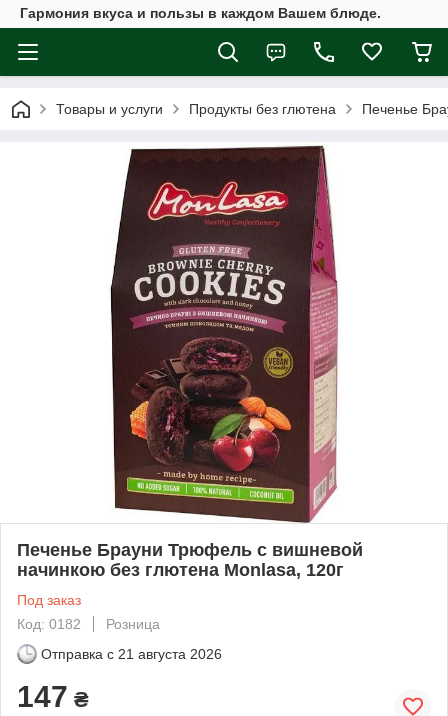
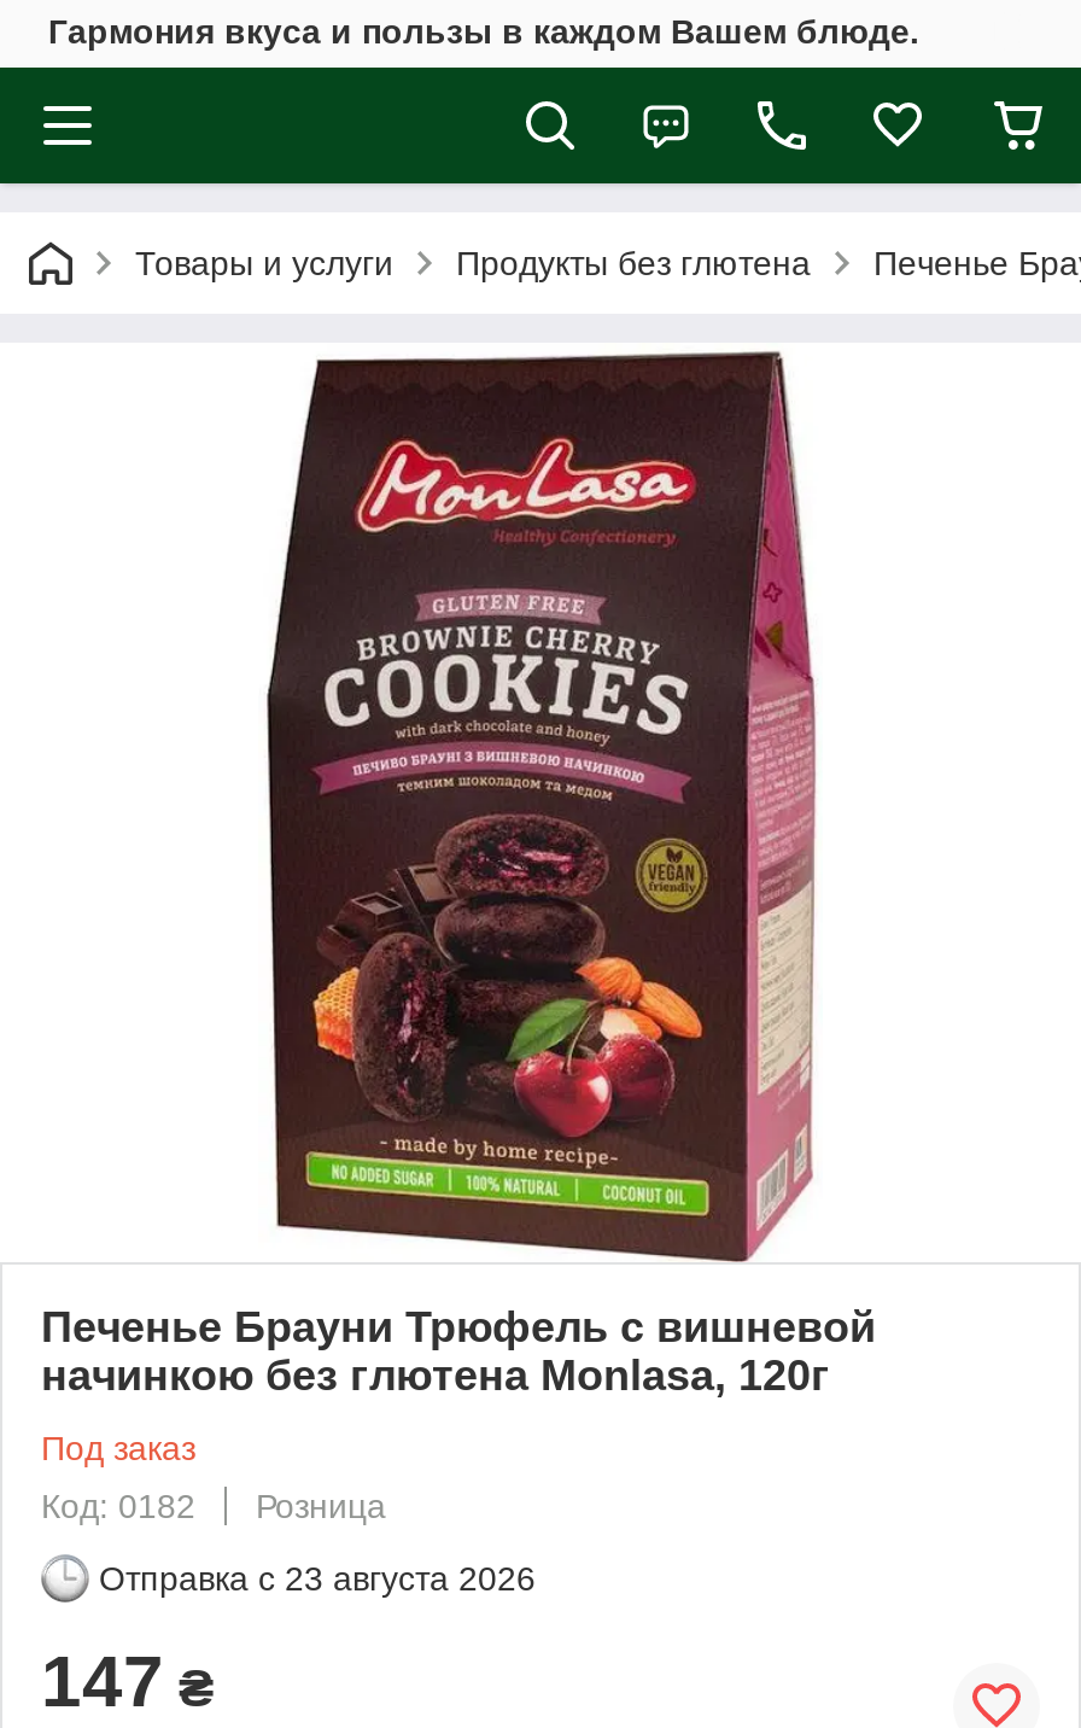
[41,646,222,662] Отправка с 21 августа 2026 -> [99,1559,536,1597] Отправка с 23 августа 2026

